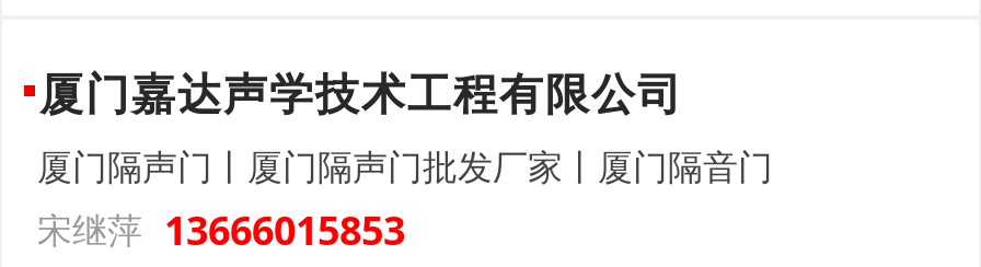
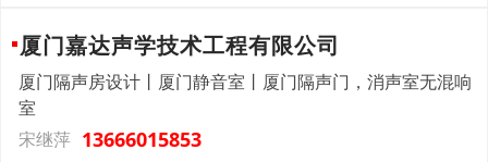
[37,142,773,190] 厦门隔声门丨厦门隔声门批发厂家丨厦门隔音门 -> [19,70,472,120] 厦门隔声房设计丨厦门静音室丨厦门隔声门，消声室无混响 | 室

